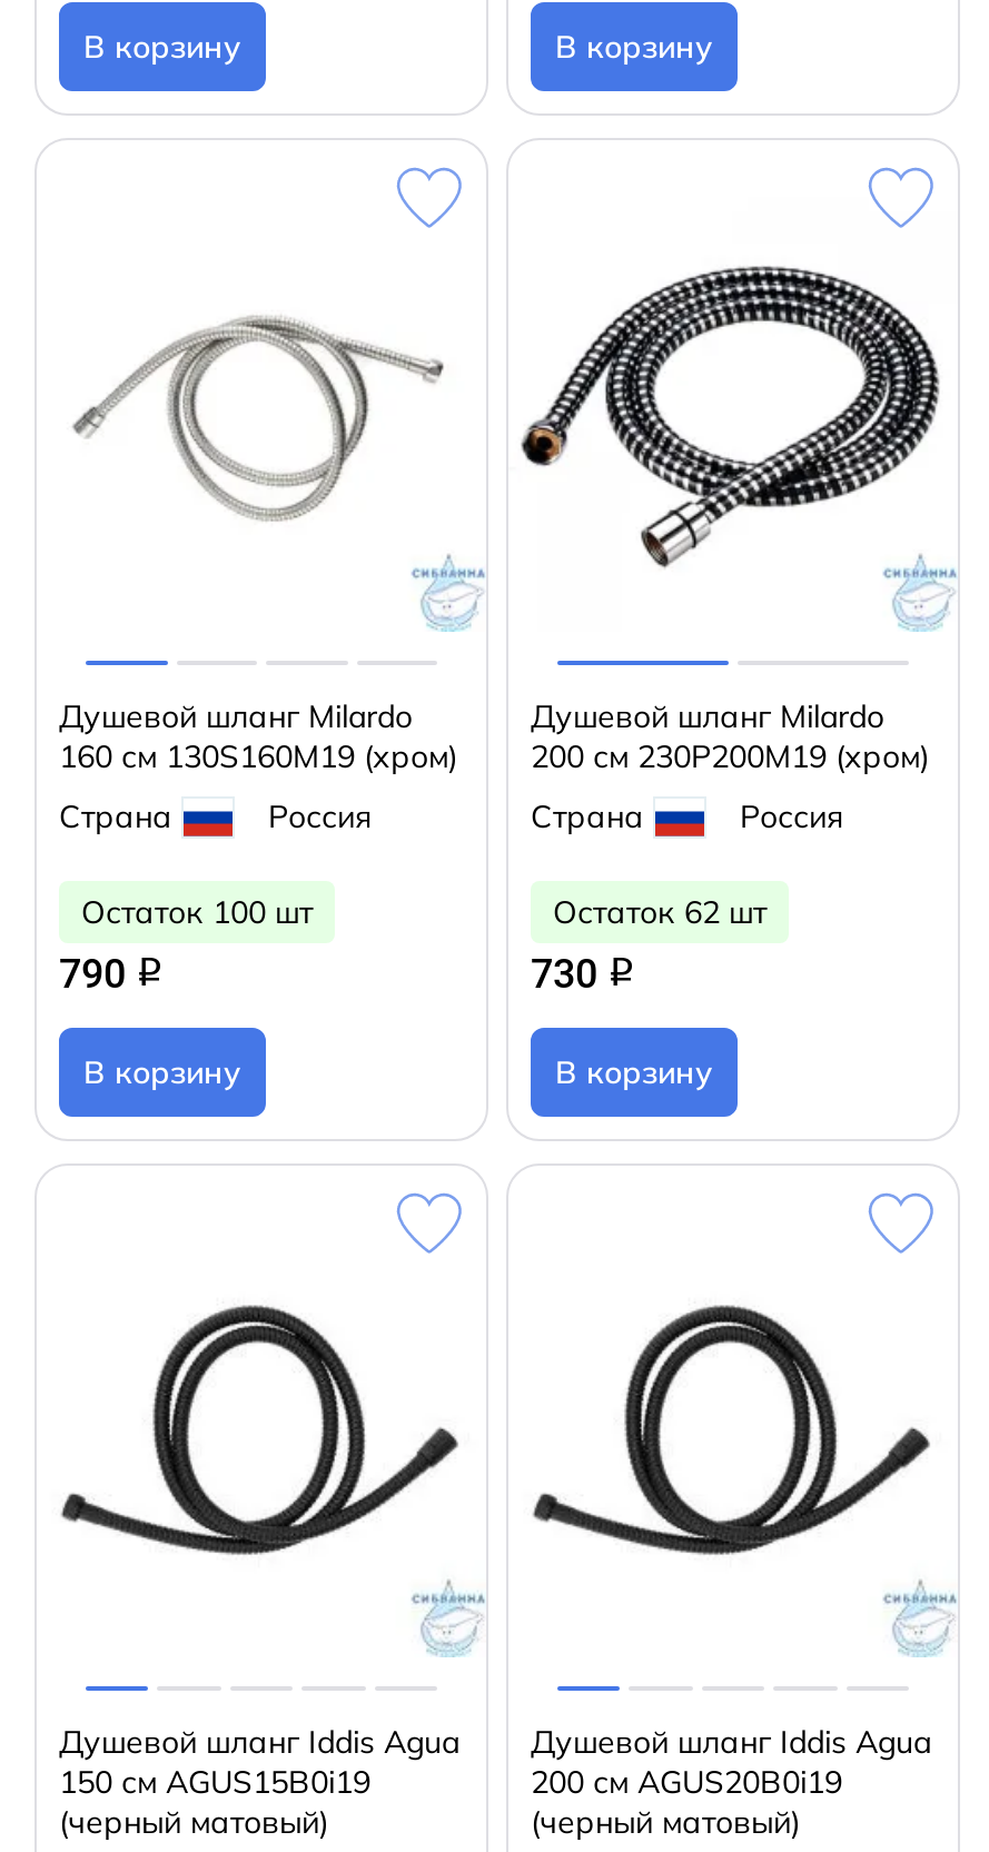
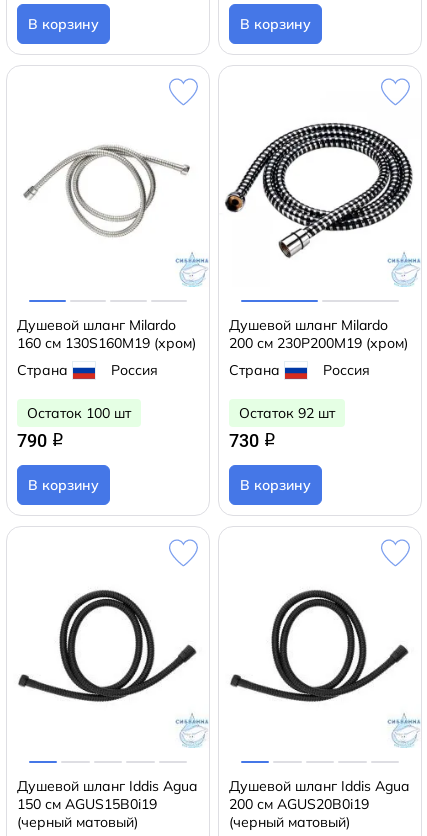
[553,892,767,932] Остаток 62 шт -> [239,404,335,422] Остаток 92 шт

